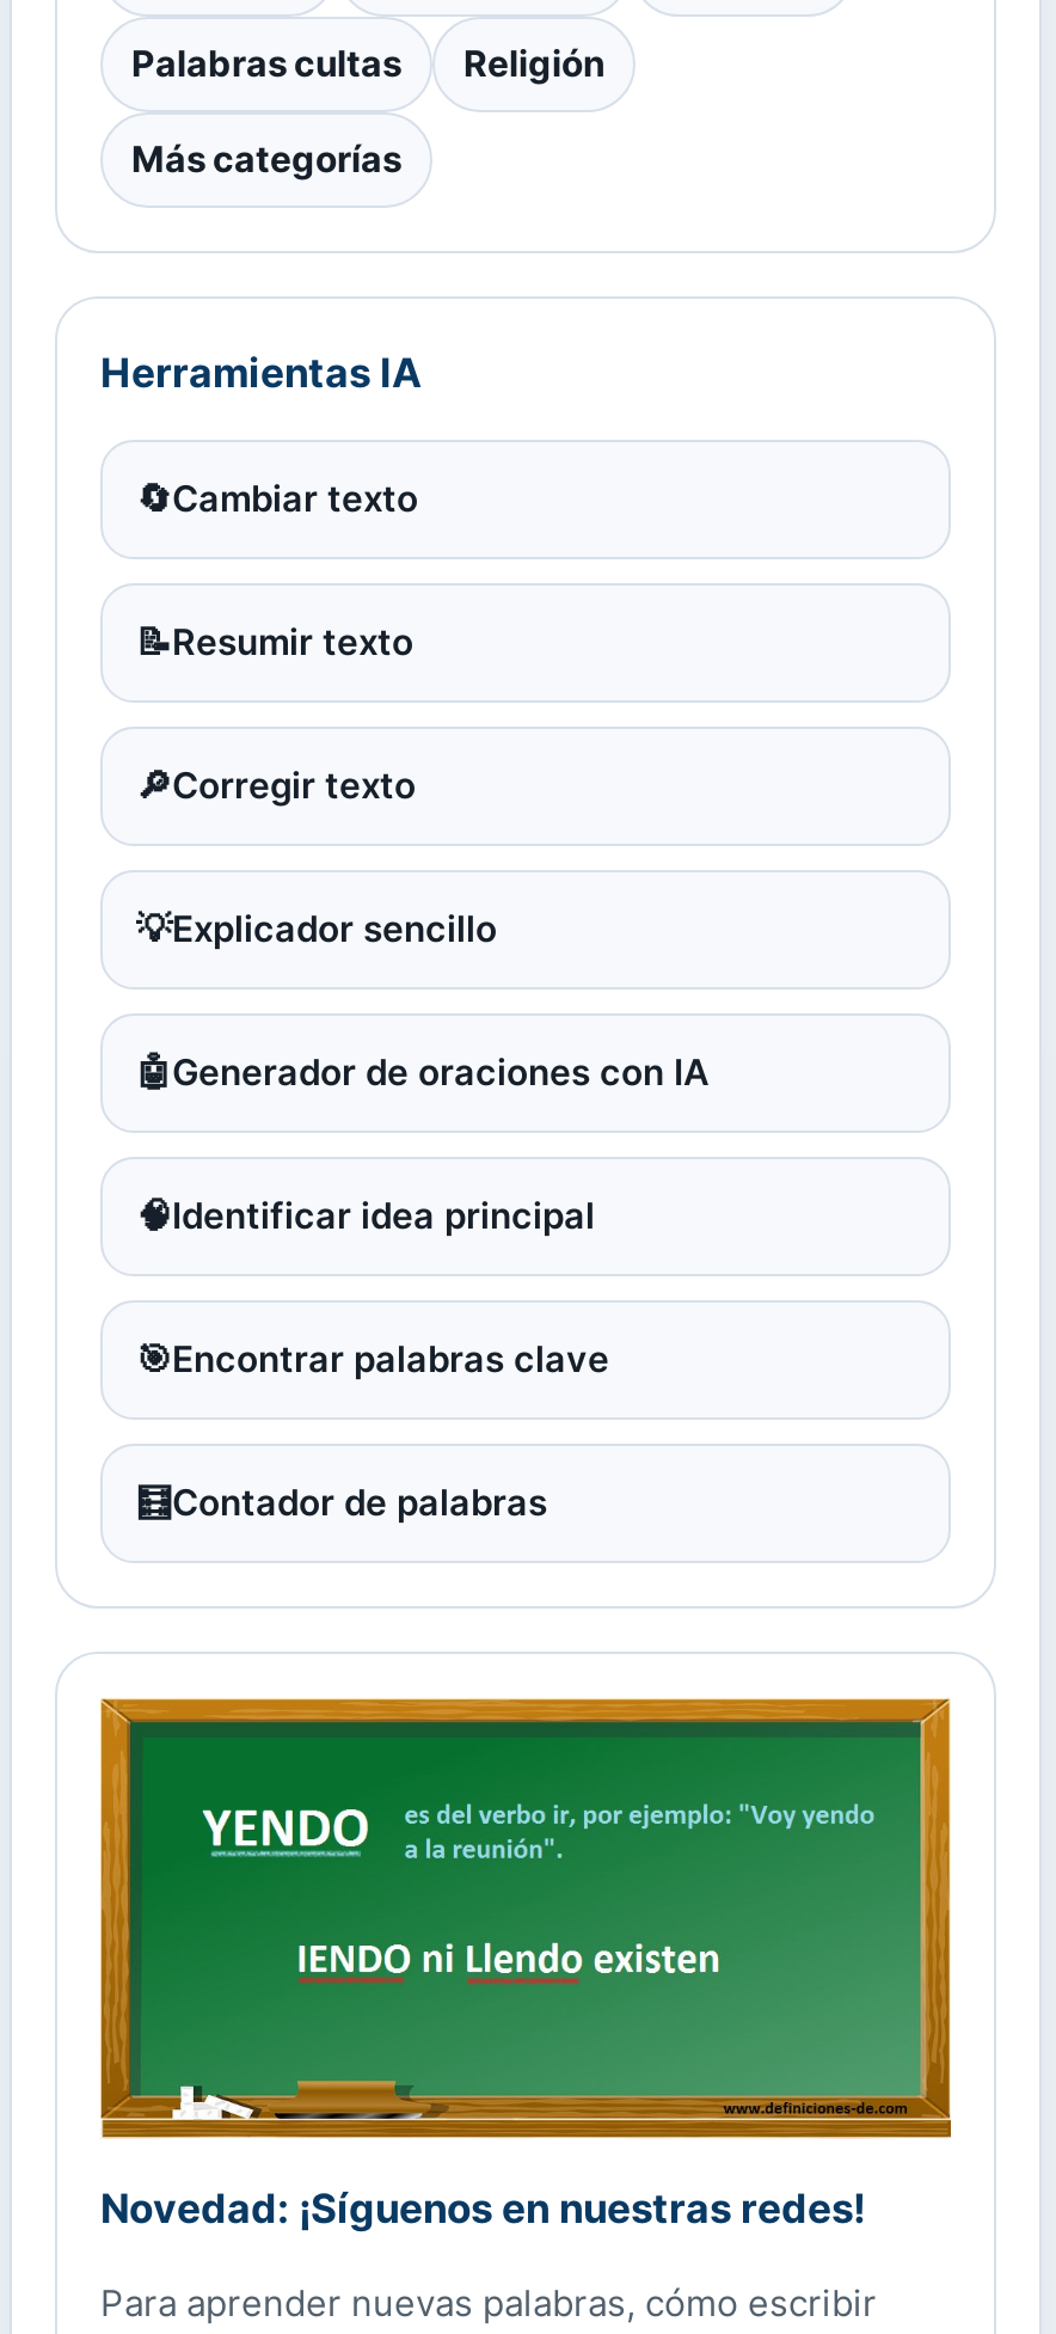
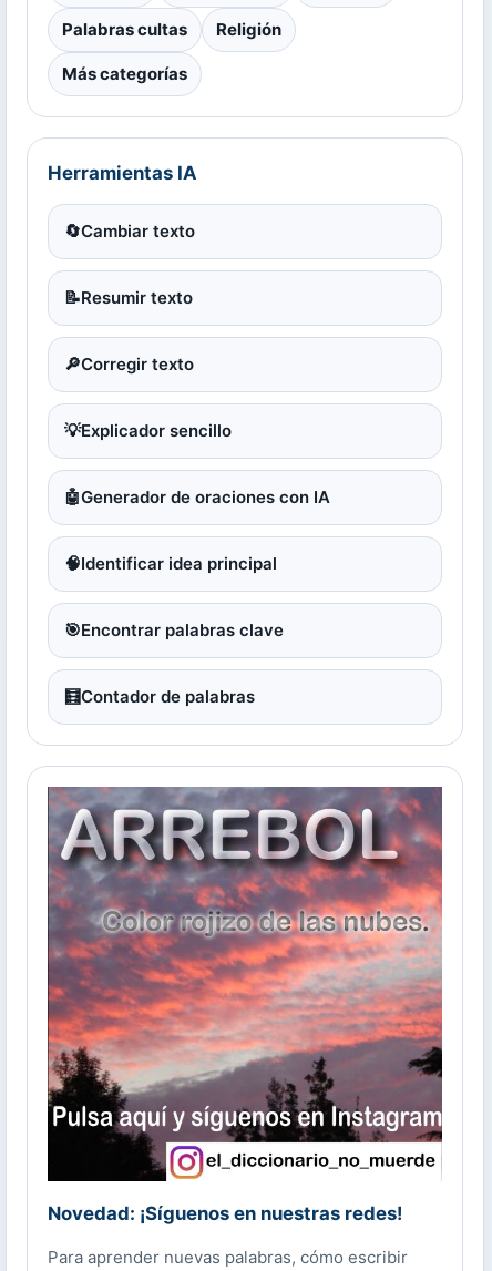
[98,1695,951,2139] [image] -> [47,786,443,1182] [image]

